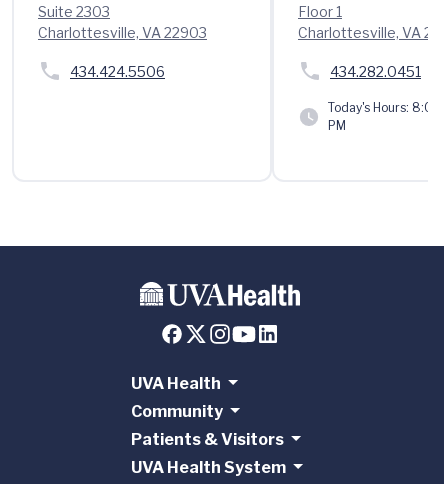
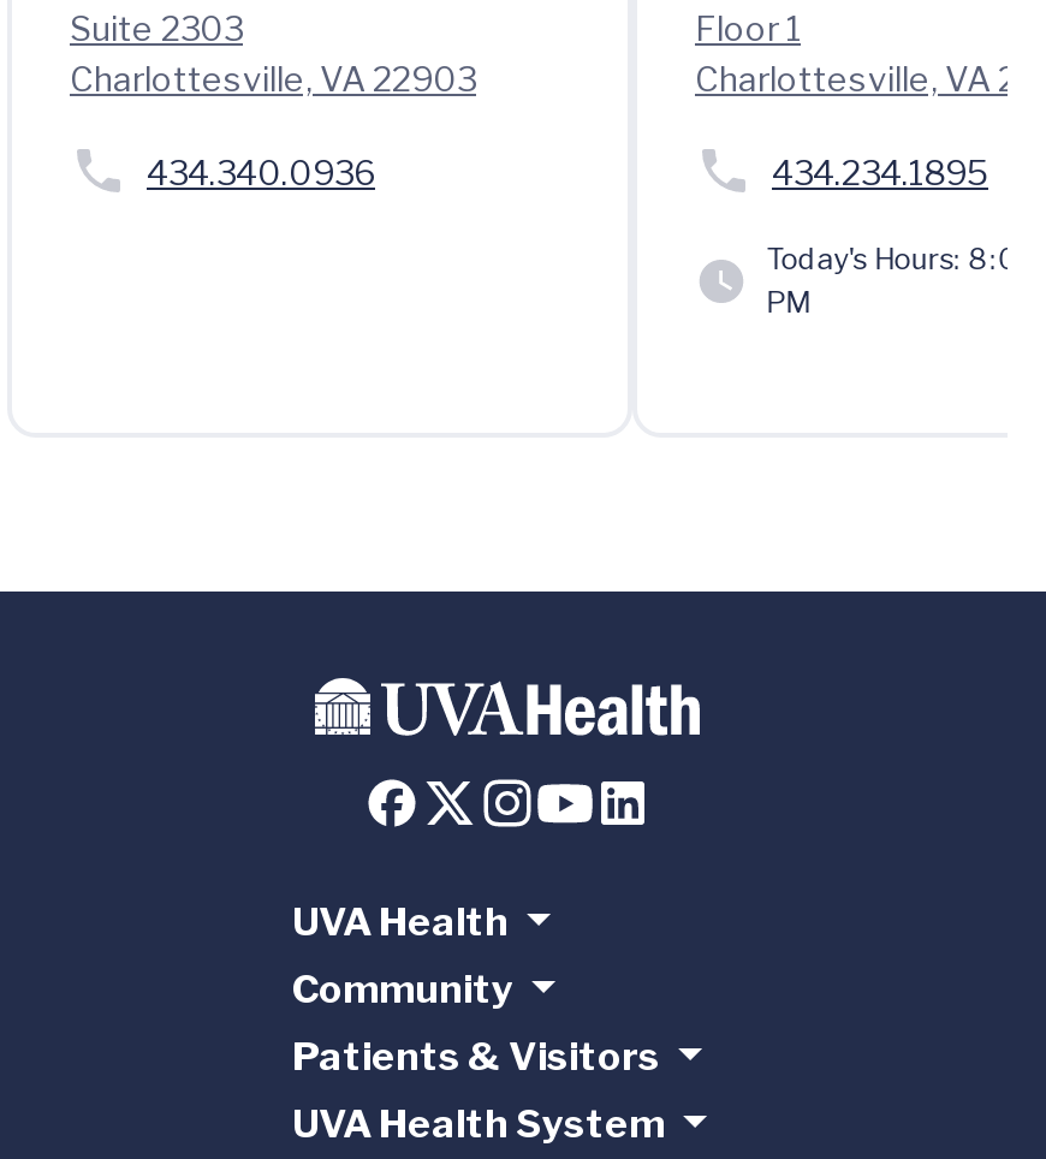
[70,62,165,79] 434.424.5506 -> [147,150,375,191] 434.340.0936
[330,62,421,79] 434.282.0451 -> [772,150,988,191] 434.234.1895

